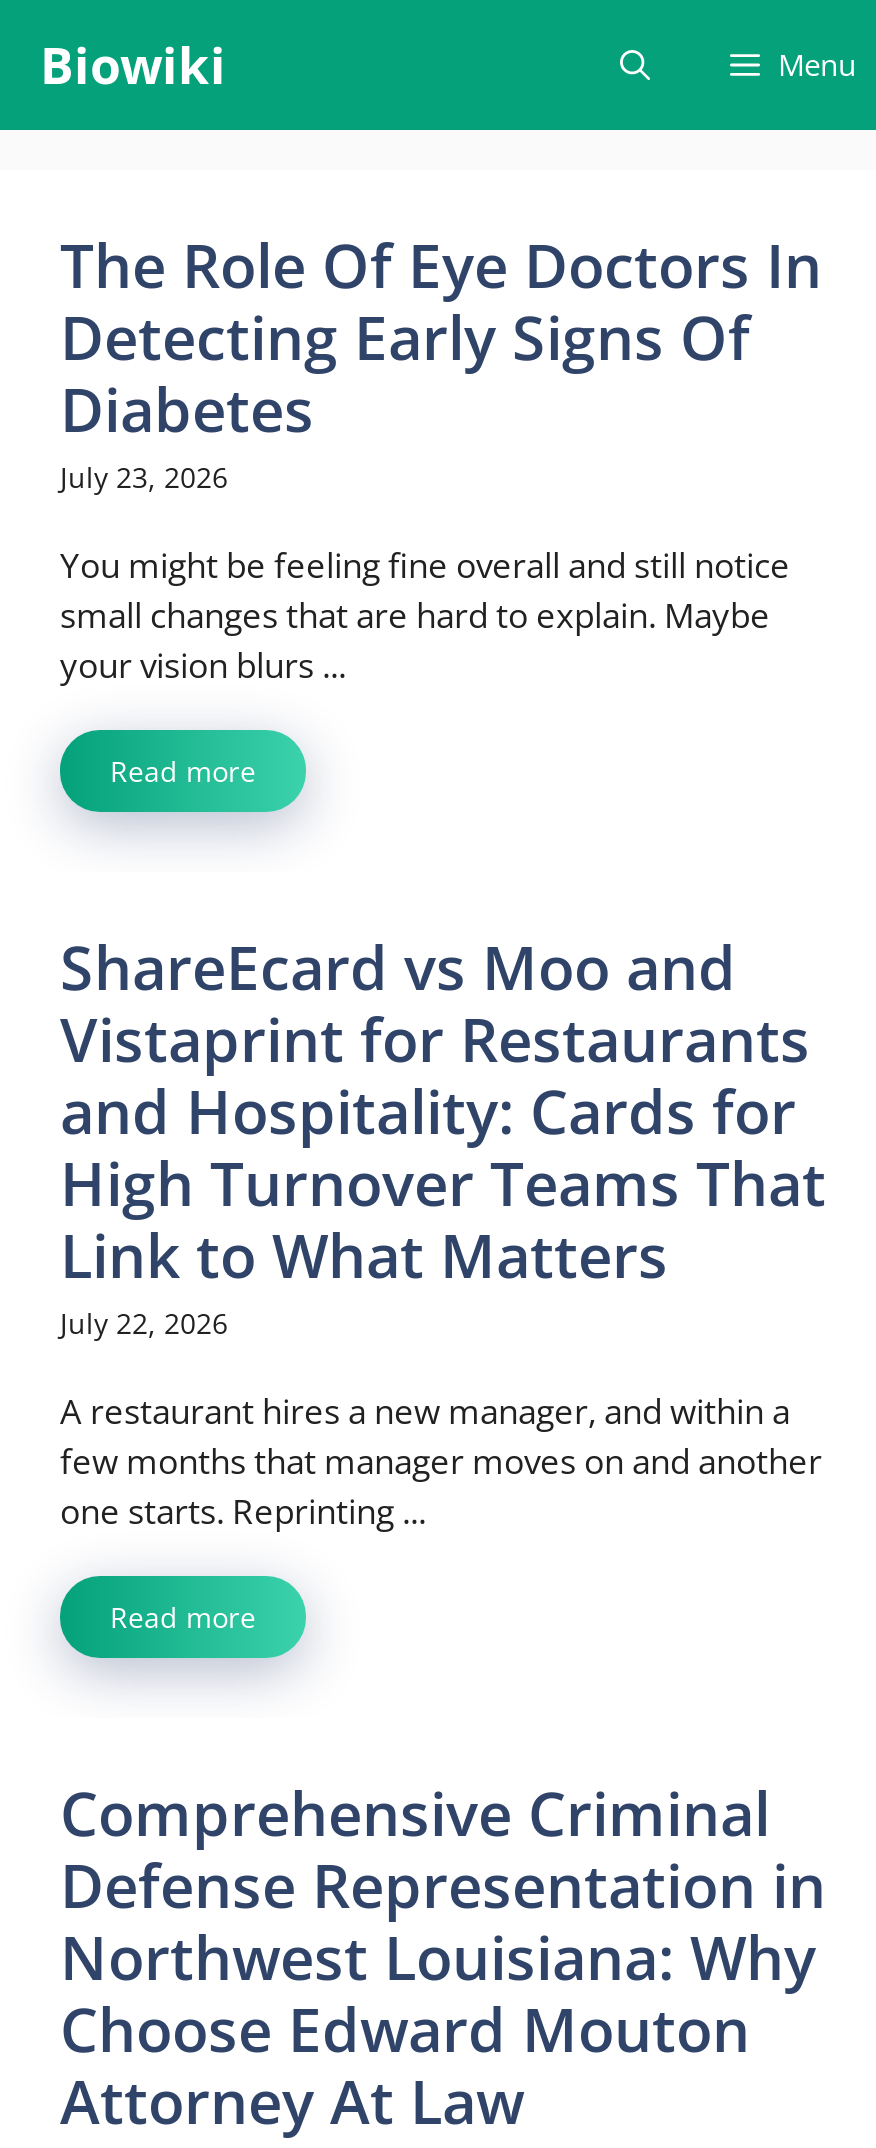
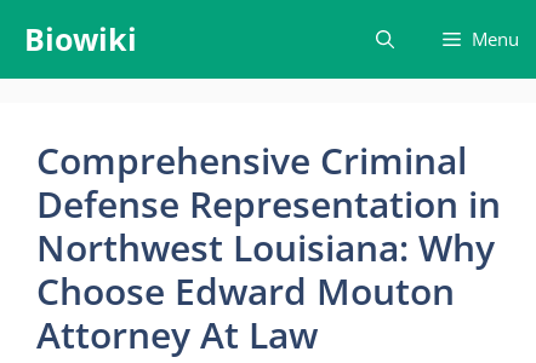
[60,224,826,1636] The Role Of Eye Doctors In | Detecting Early Signs Of | Diabetes | July 23, 2026 | You might be feeling fine overall and still notice | small changes that are hard to explain. Maybe | your vision blurs ... | Read more | ShareEcard vs Moo and | Vistaprint for Restaurants | and Hospitality: Cards for | High Turnover Teams That | Link to What Matters | July 22, 2026 | A restaurant hires a new manager, and within a | few months that manager moves on and another | one starts. Reprinting ... | Read more -> none

